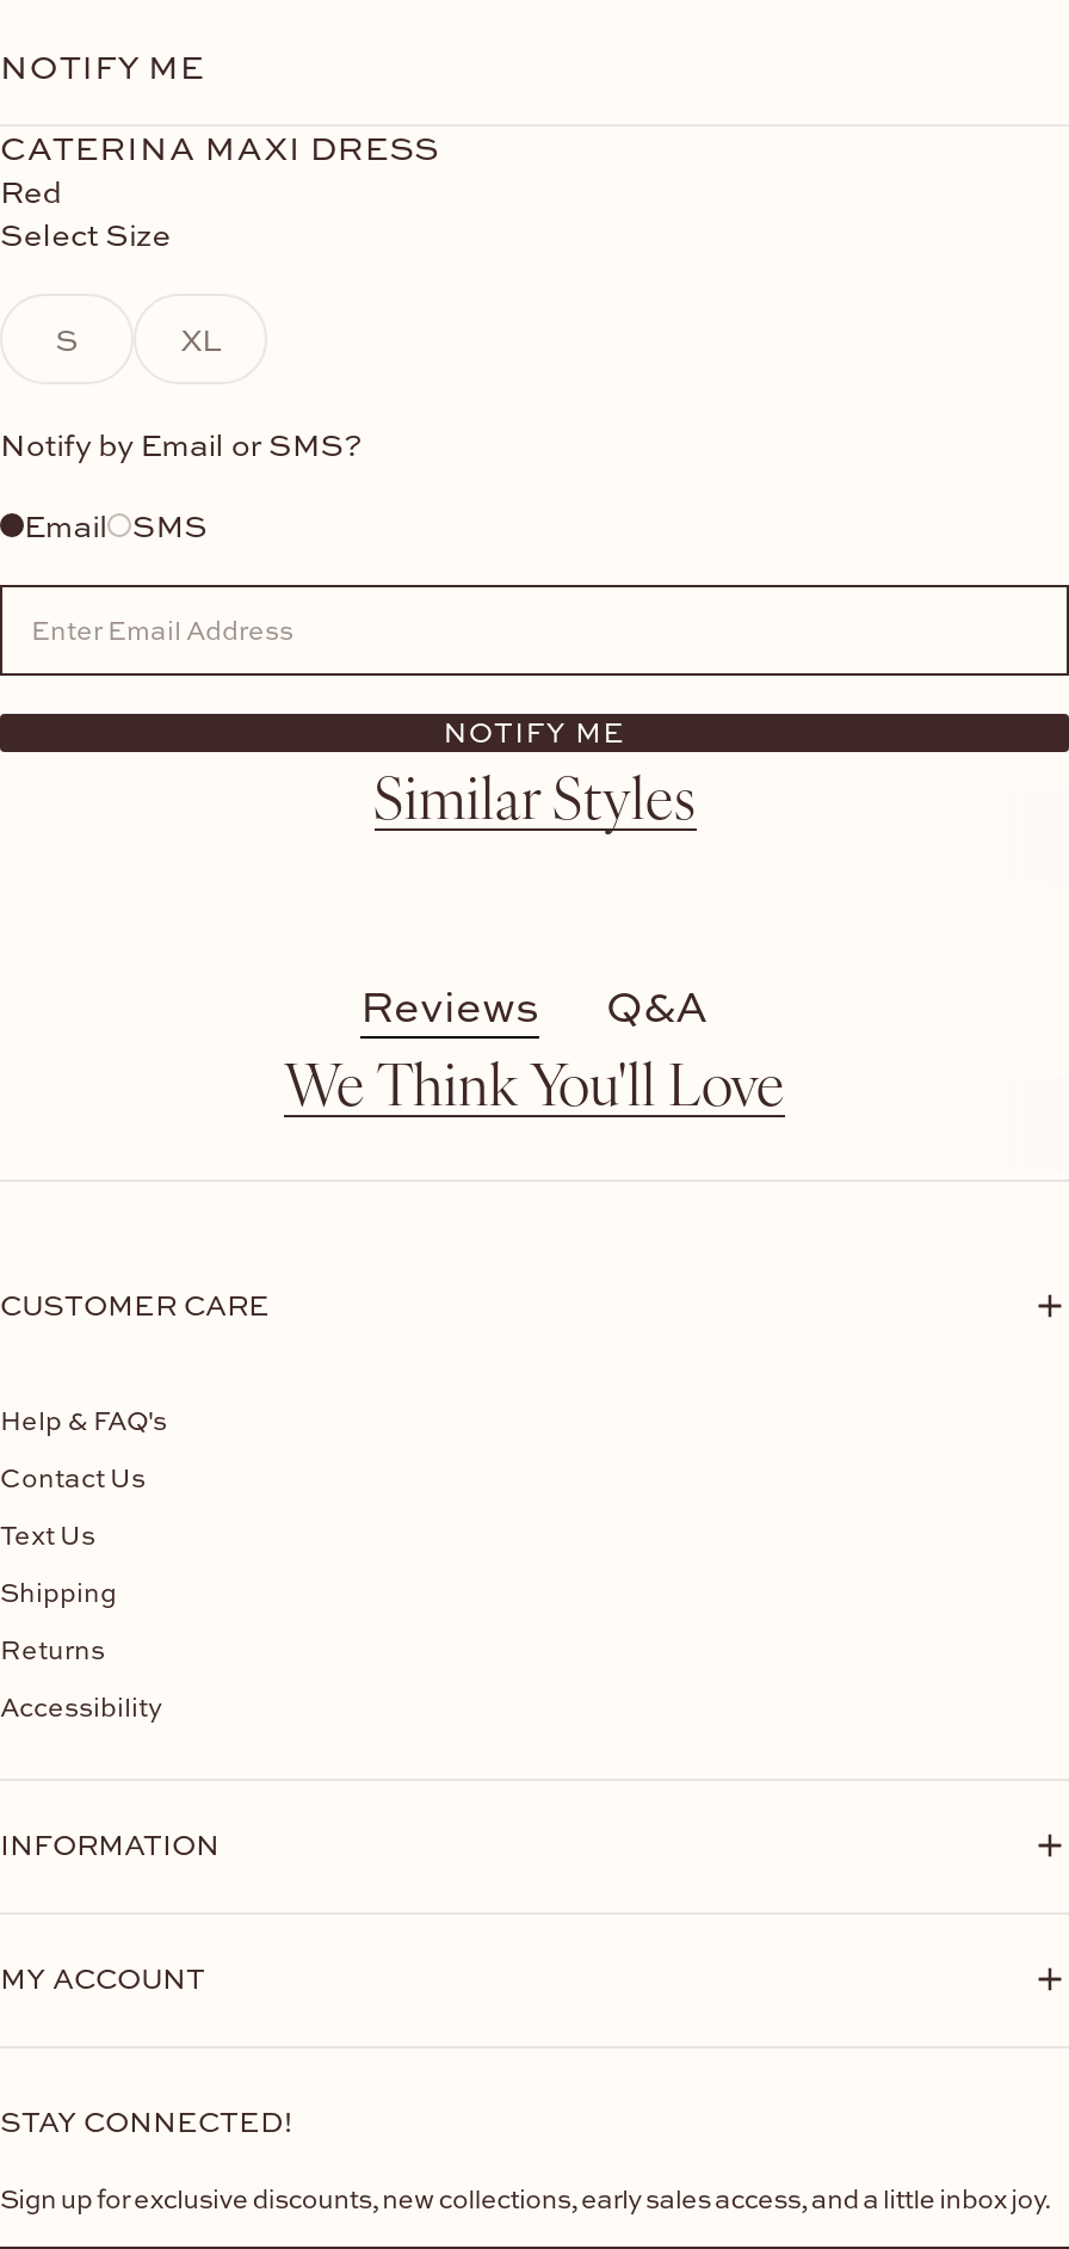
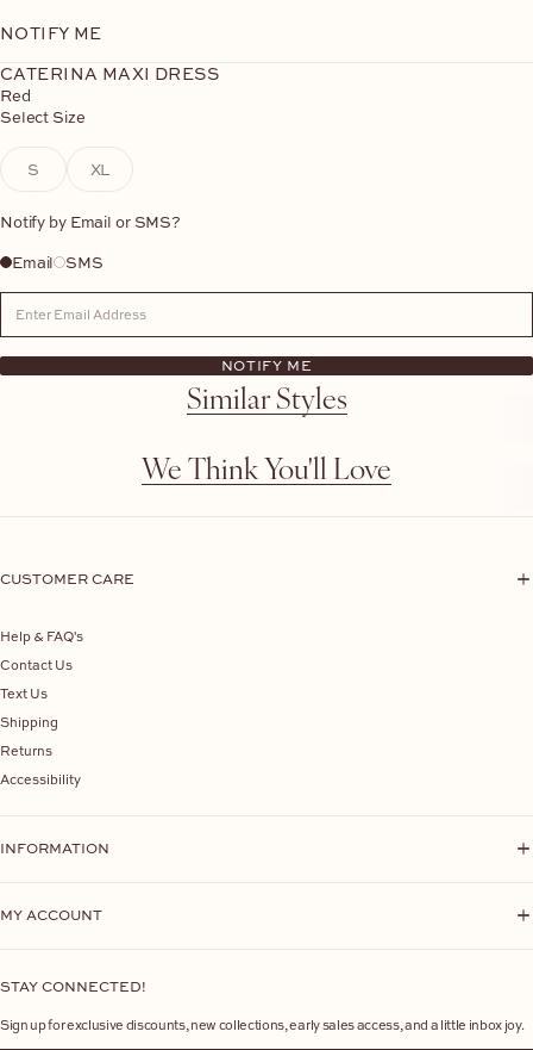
[360,976,709,1035] Reviews | Q&A -> none

